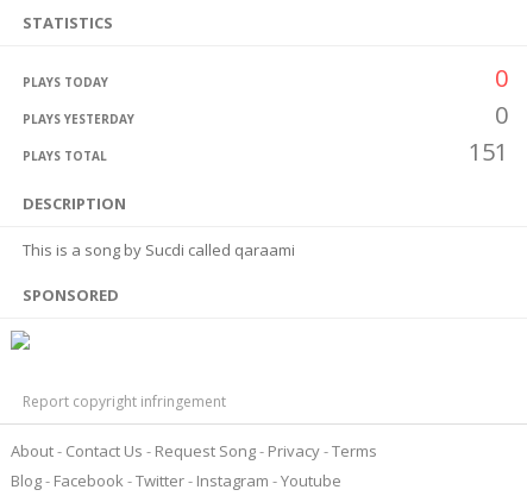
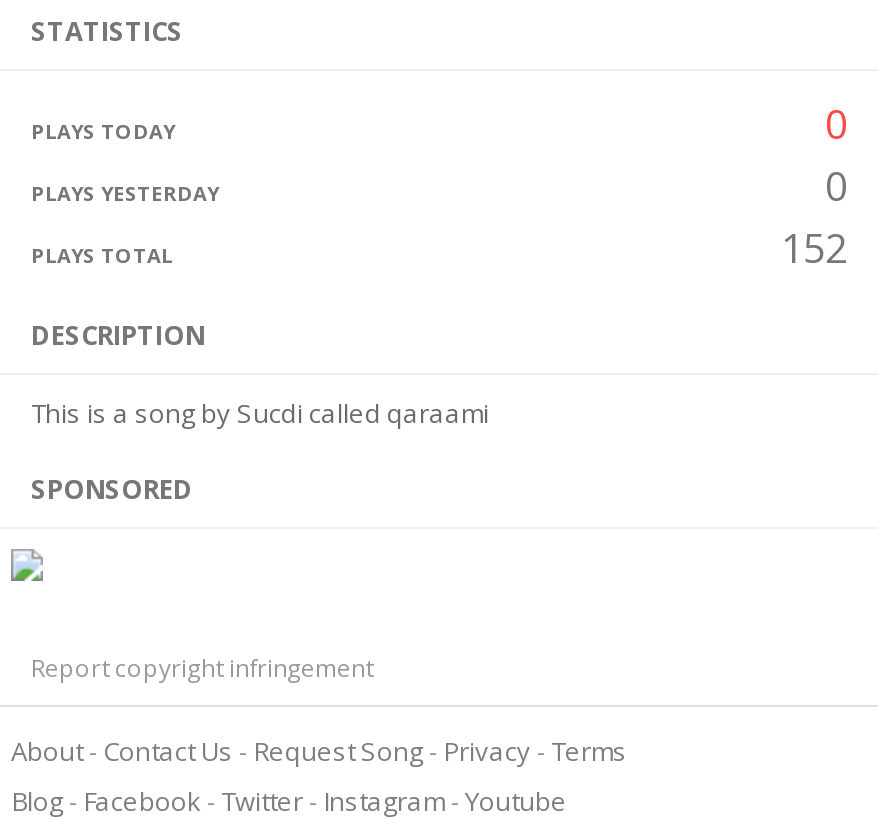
[469,136,508,168] 151 -> [781,221,847,275] 152

